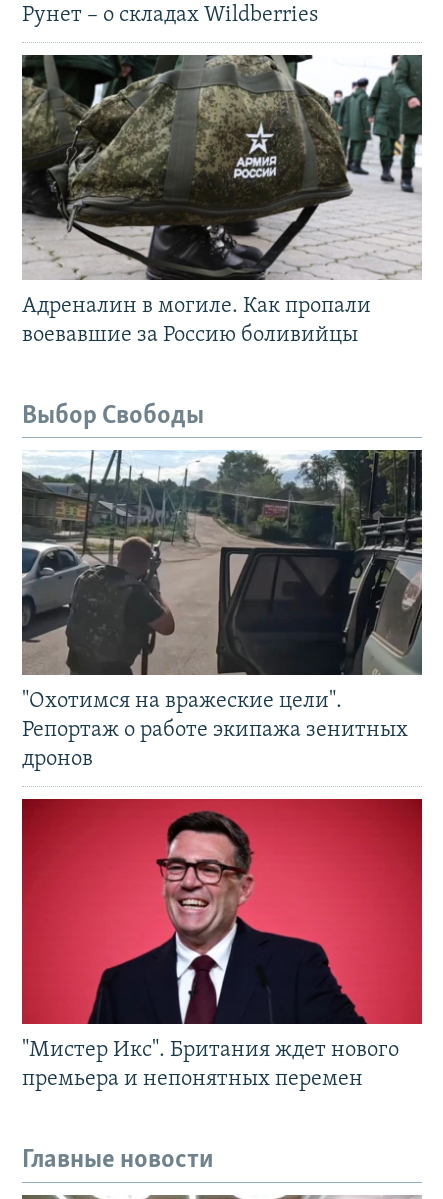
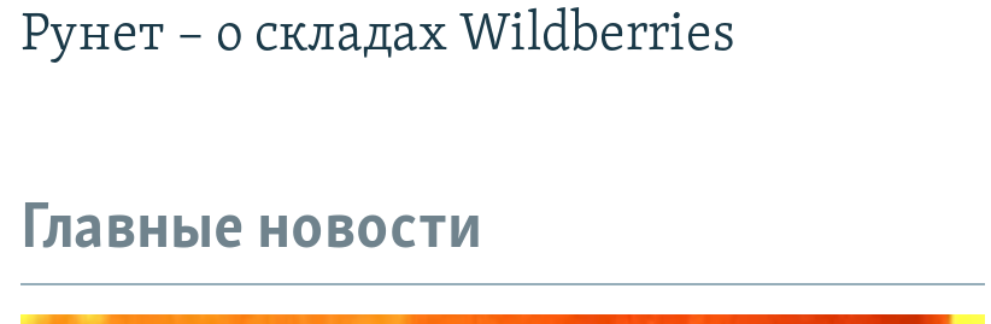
[21,54,423,430] [image] | Адреналин в могиле. Как пропали | воевавшие за Россию боливийцы | Выбор Свободы -> none
[21,449,423,771] [image] | "Охотимся на вражеские цели". | Репортаж о работе экипажа зенитных | дронов -> none
[21,798,423,1091] [image] | "Мистер Икс". Британия ждет нового | премьера и непонятных перемен -> none

